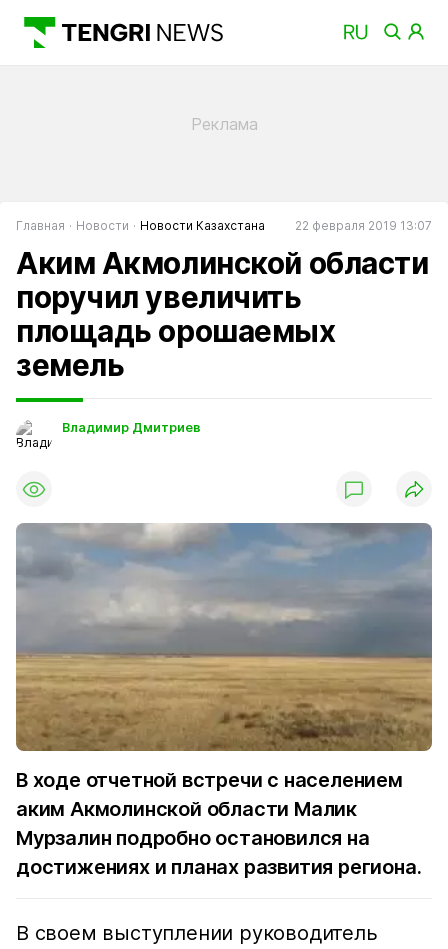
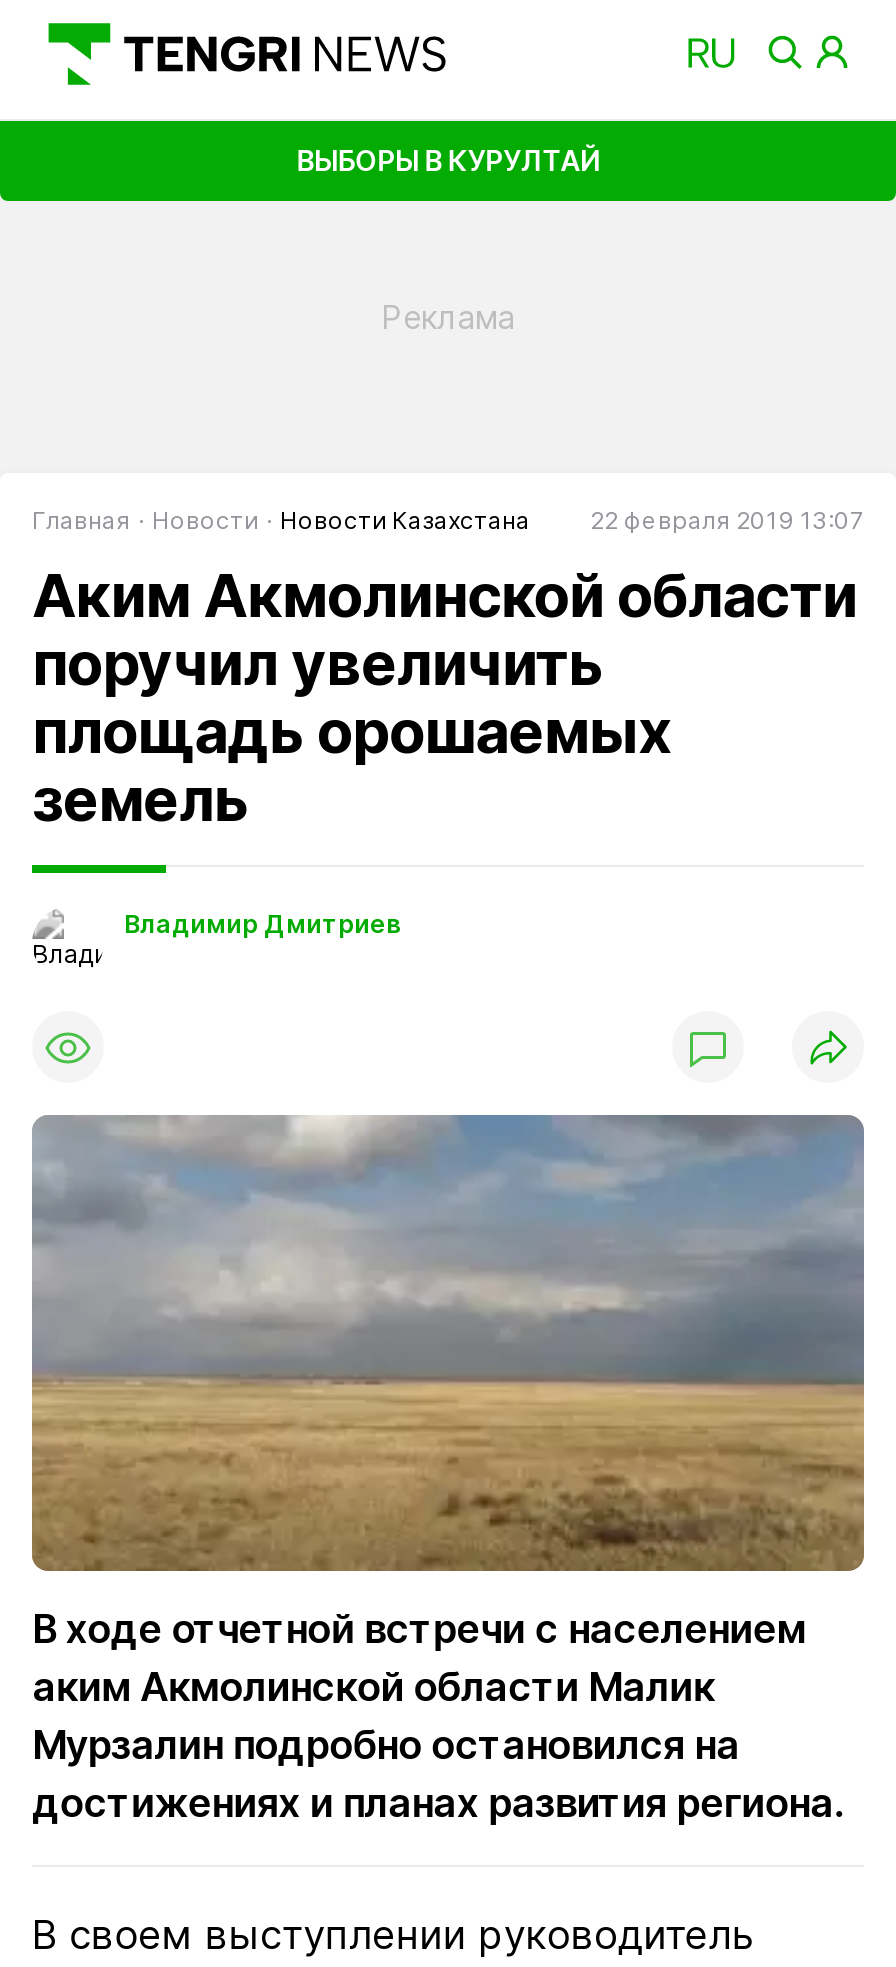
none -> [296,142,600,176] ВЫБОРЫ В КУРУЛТАЙ

